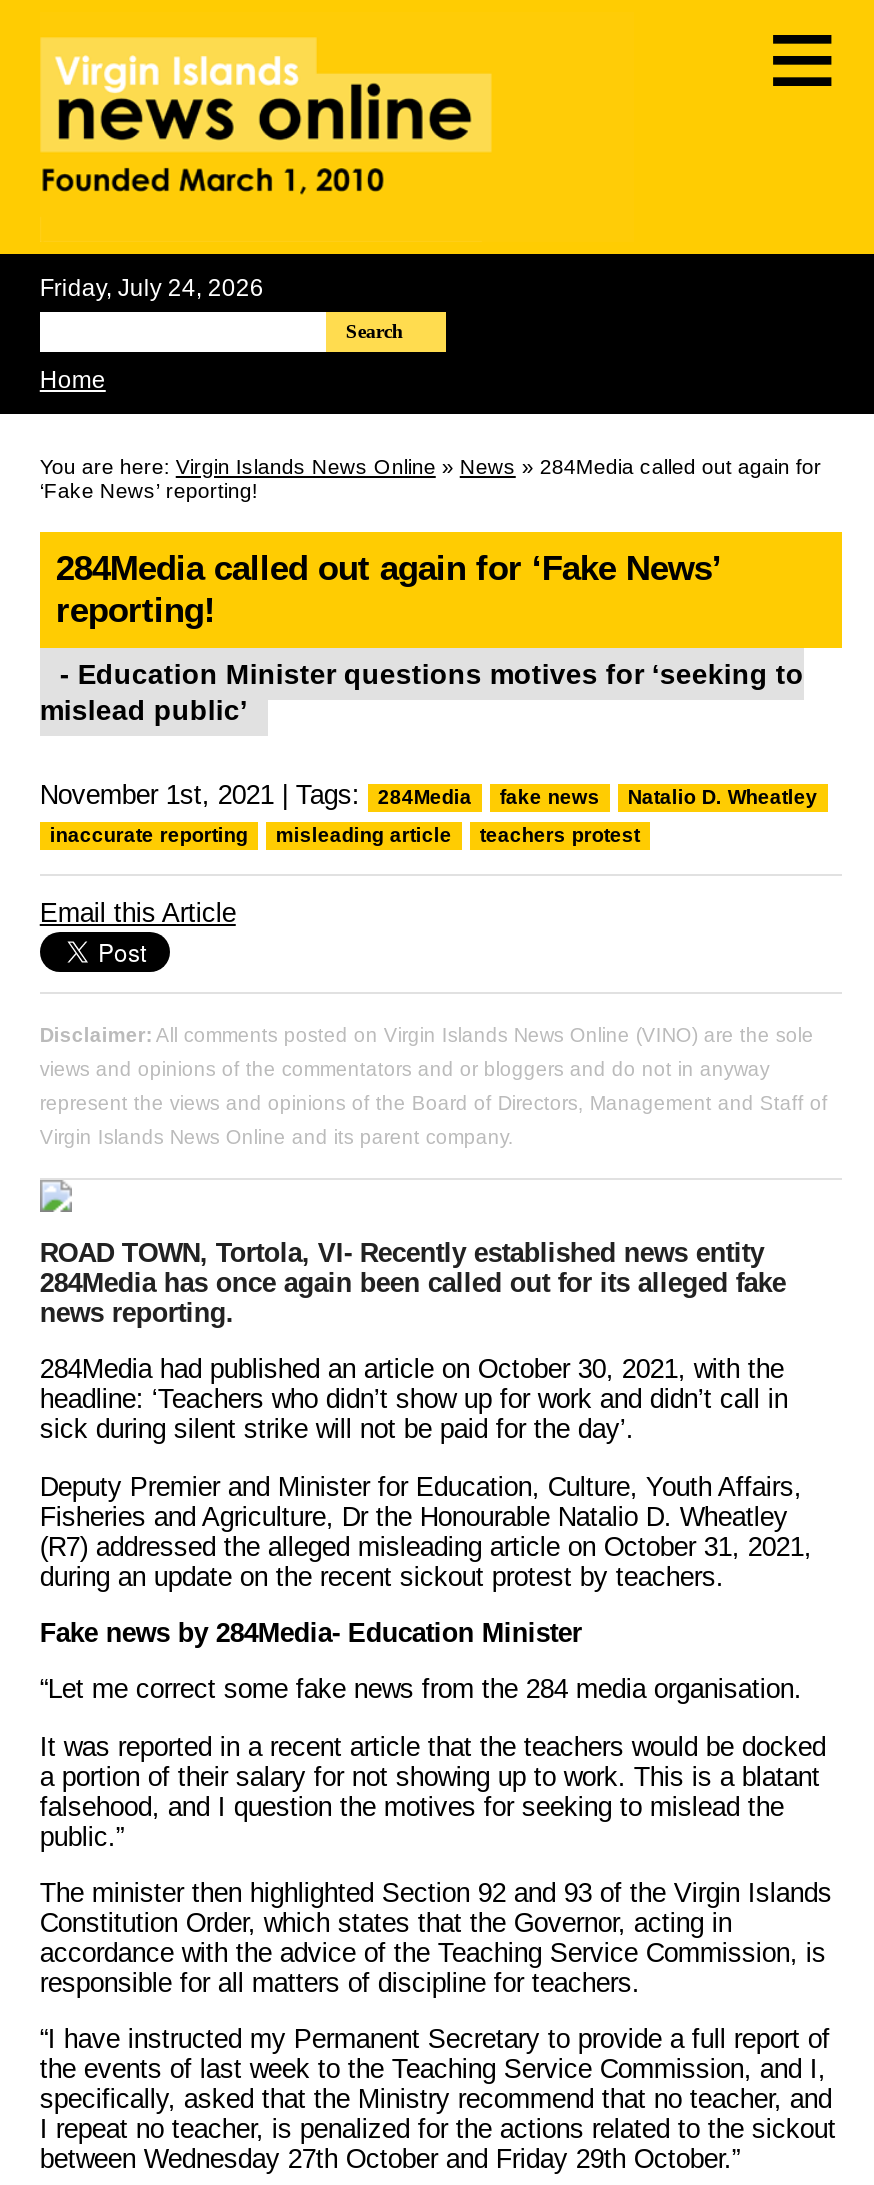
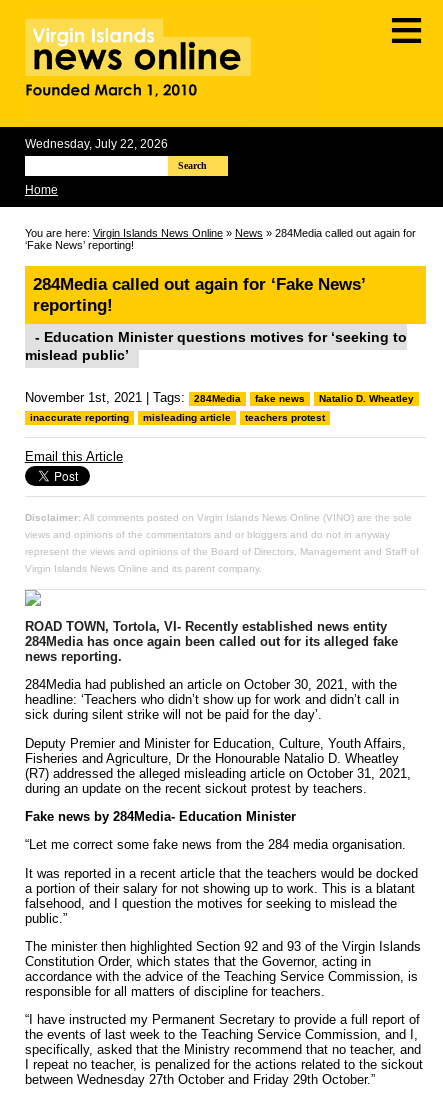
[40,273,264,301] Friday, July 24, 2026 -> [25,137,168,151] Wednesday, July 22, 2026

